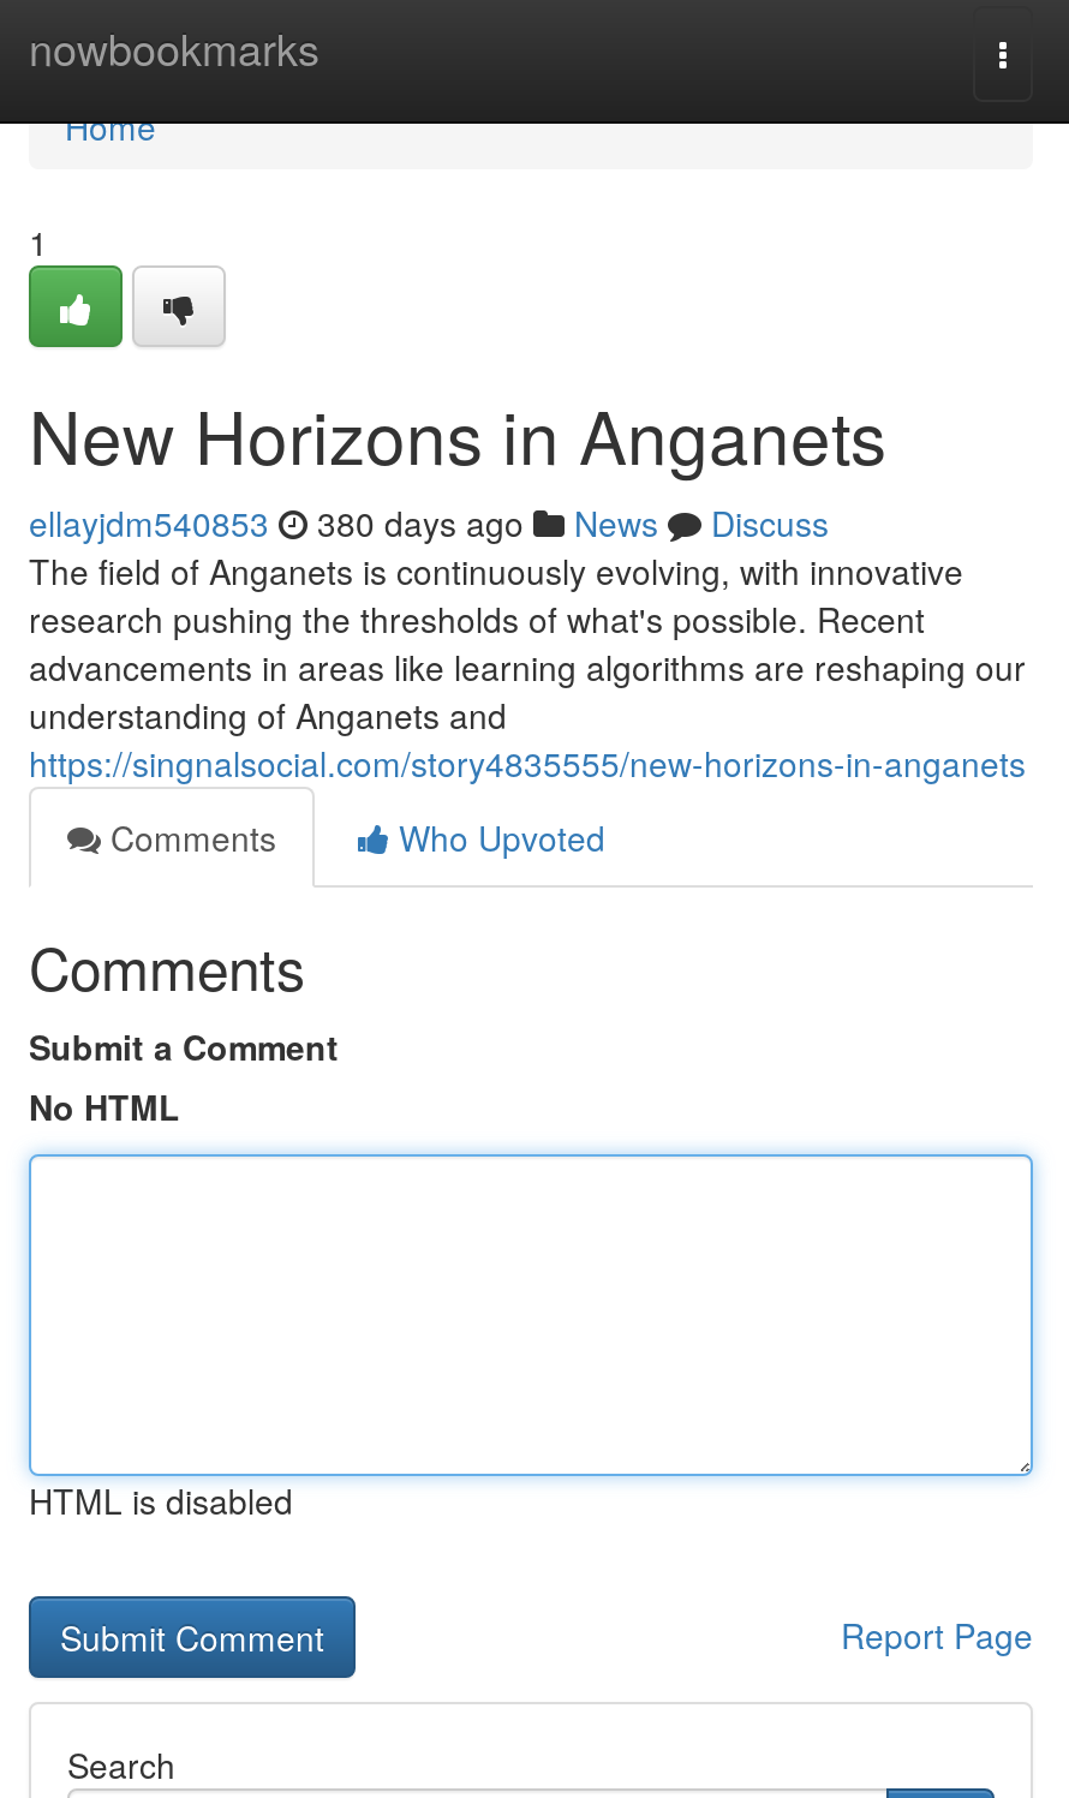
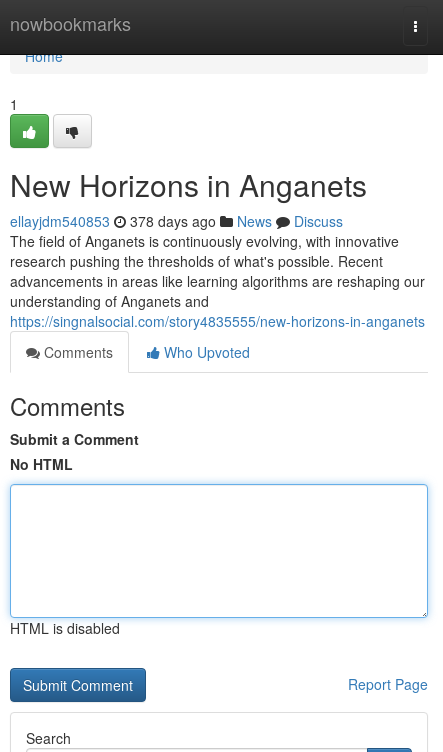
[29,498,829,546] ellayjdm540853 380 days ago News Discuss -> [10,211,343,231] ellayjdm540853 378 days ago News Discuss

